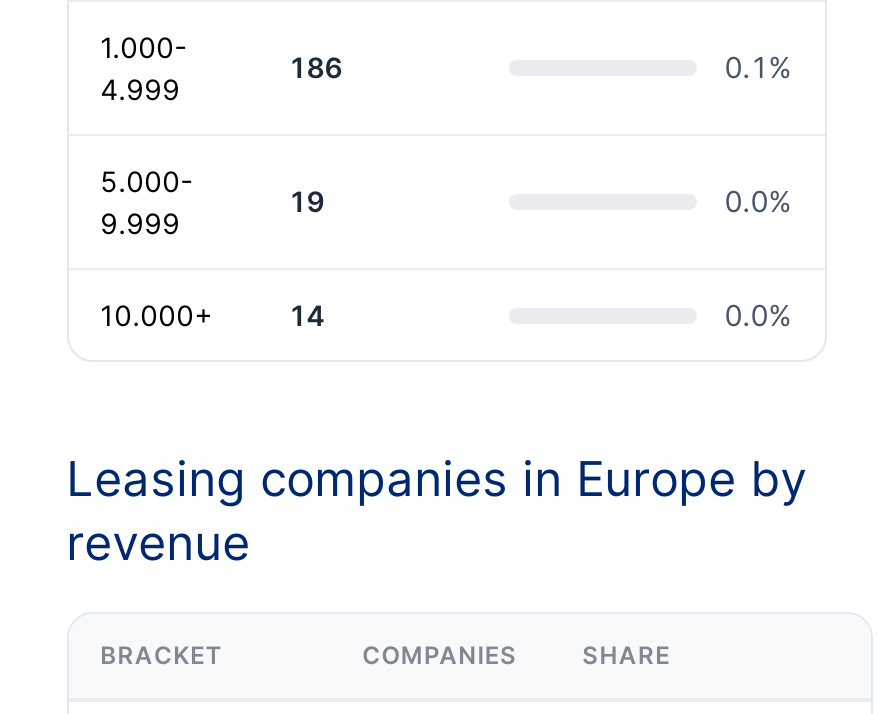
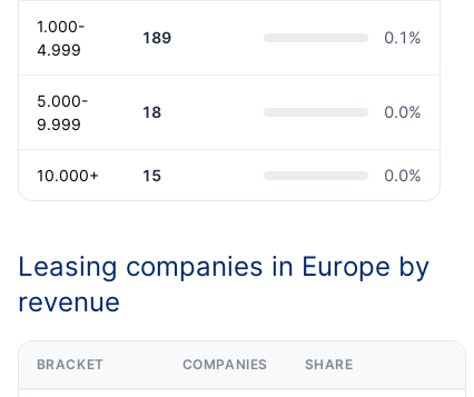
[288,50,342,84] 186 -> [141,28,171,47] 189
[288,184,324,218] 19 -> [141,103,161,121] 18
[288,298,324,332] 14 -> [141,166,161,185] 15

